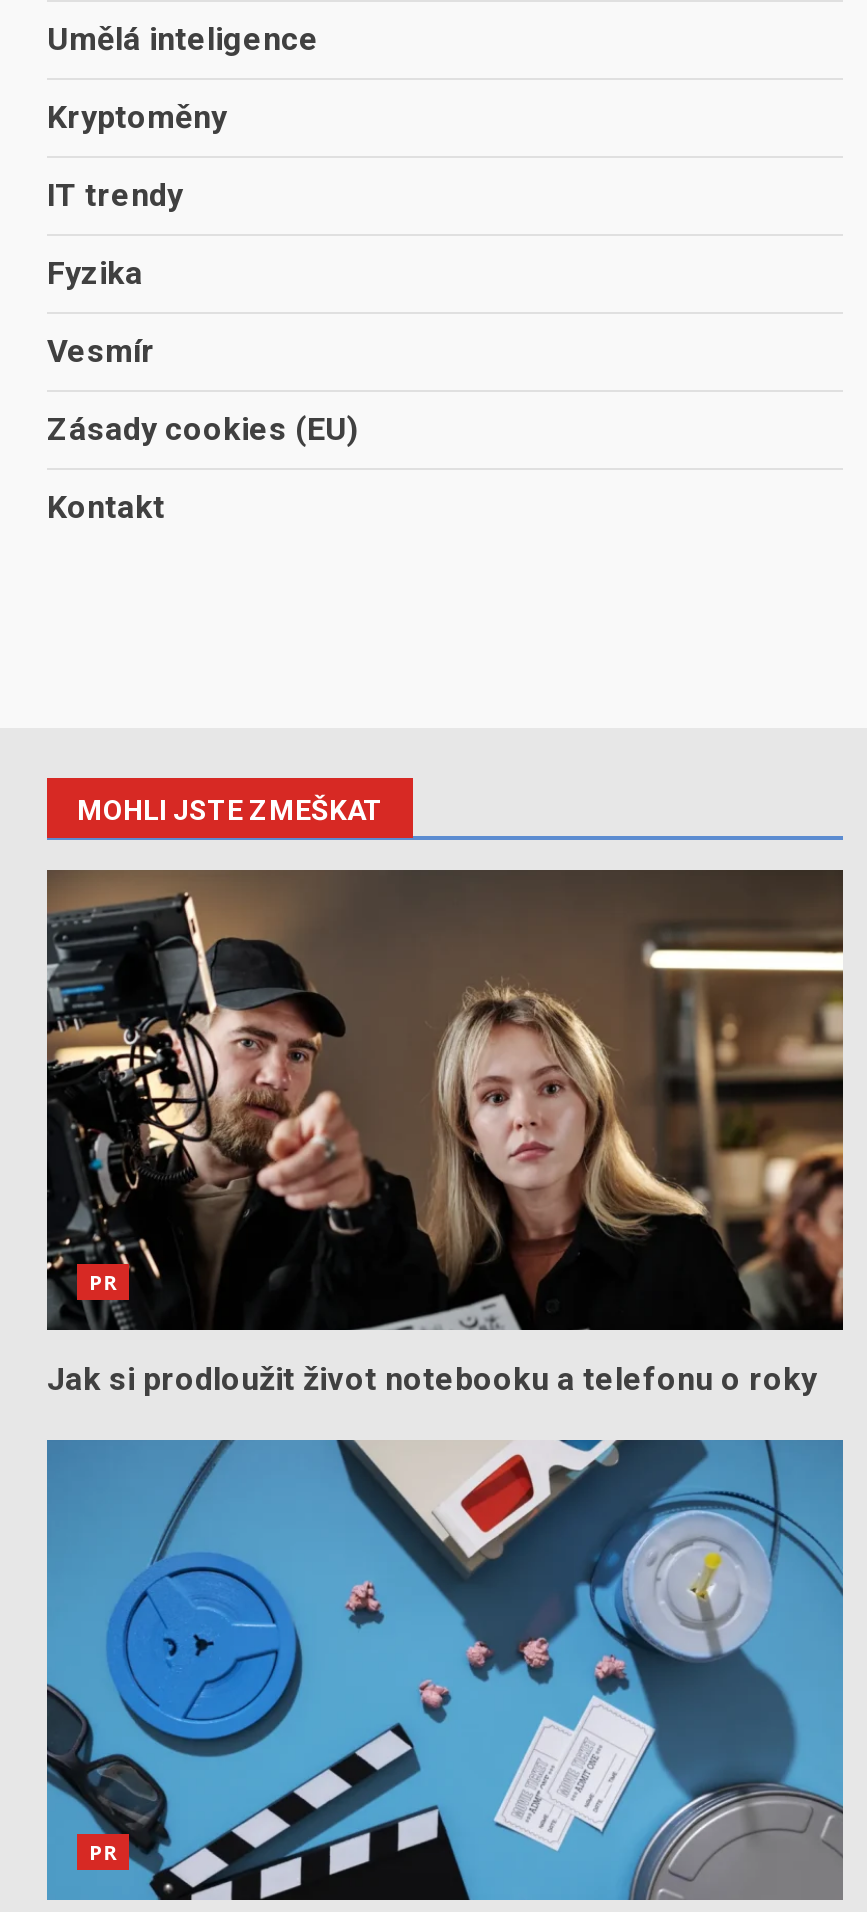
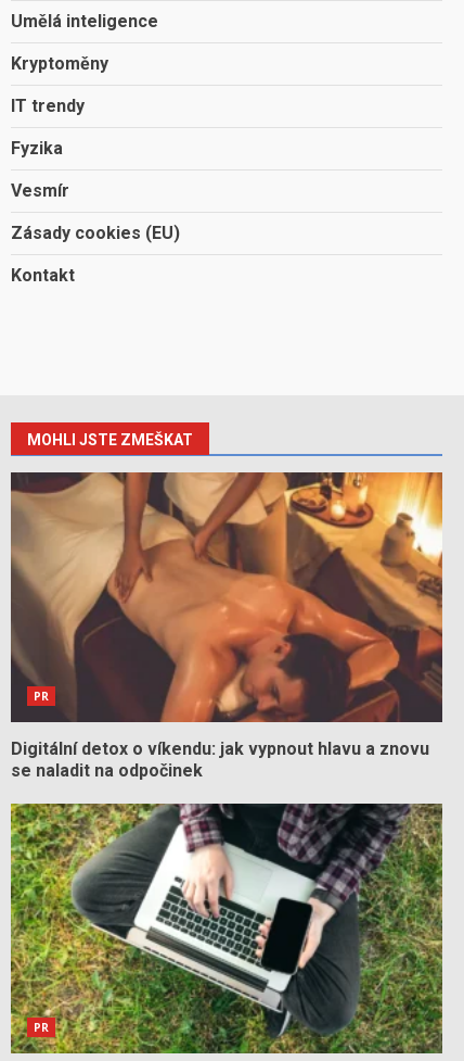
[45,868,845,1398] [image] | Jak si prodloužit život notebooku a telefonu o roky -> [10,471,443,781] [image] | Digitální detox o víkendu: jak vypnout hlavu a znovu | se naladit na odpočinek
[45,1438,845,1902] [image] -> [10,803,443,1054] [image]

